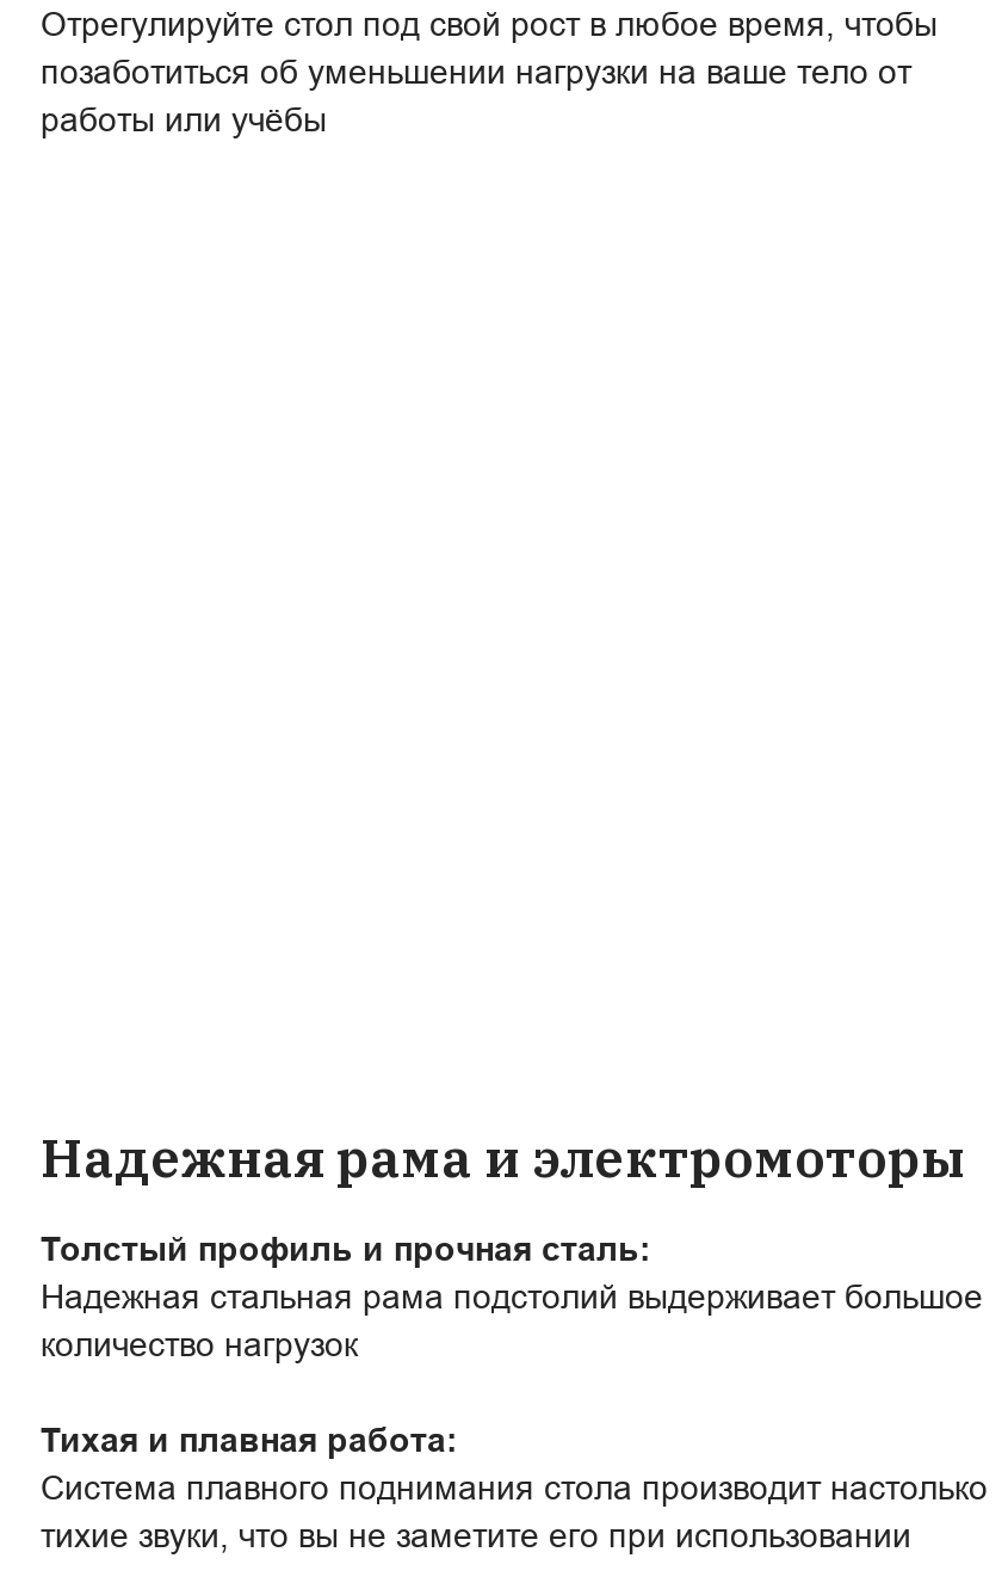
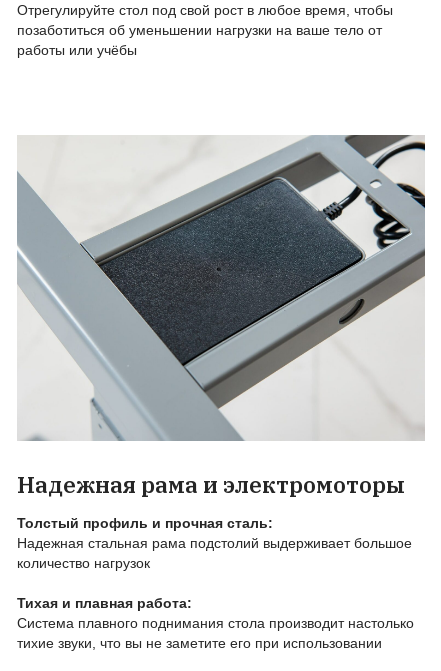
none -> [16,134,426,442] [image]

